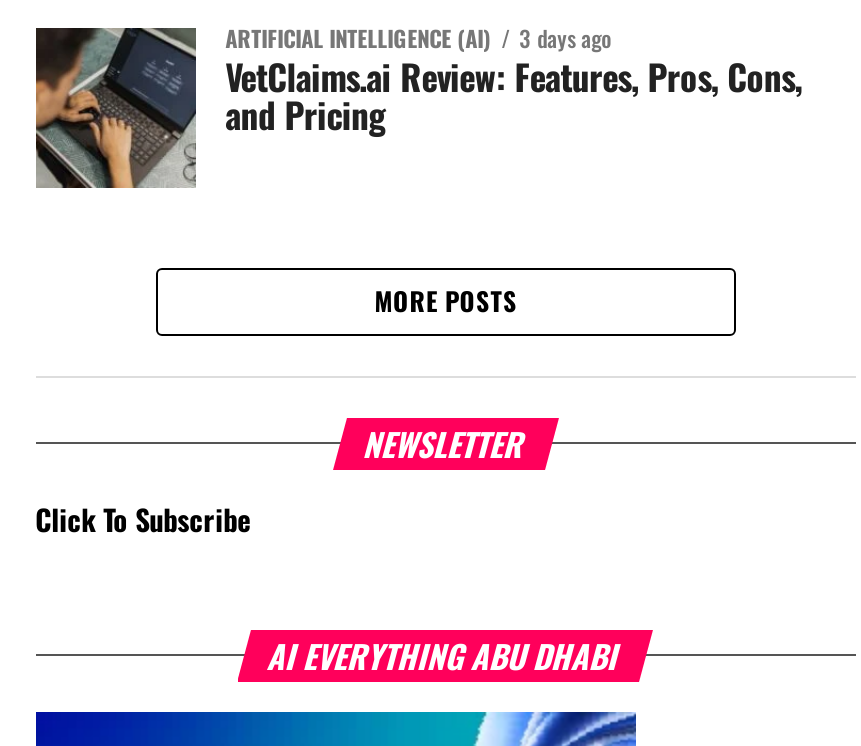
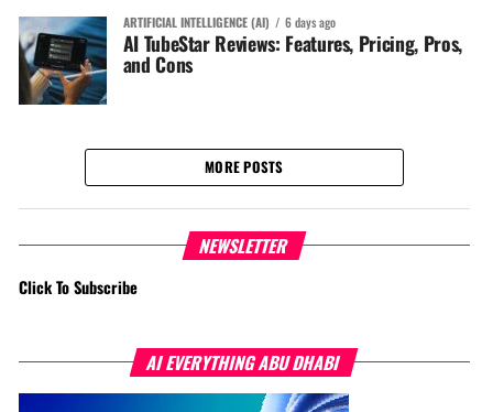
[34,22,802,188] [image] | 3 days ago | VetClaims.ai Review: Features, Pros, Cons, | and Pricing -> [18,13,462,105] [image] | 6 days ago | AI TubeStar Reviews: Features, Pricing, Pros, | and Cons

